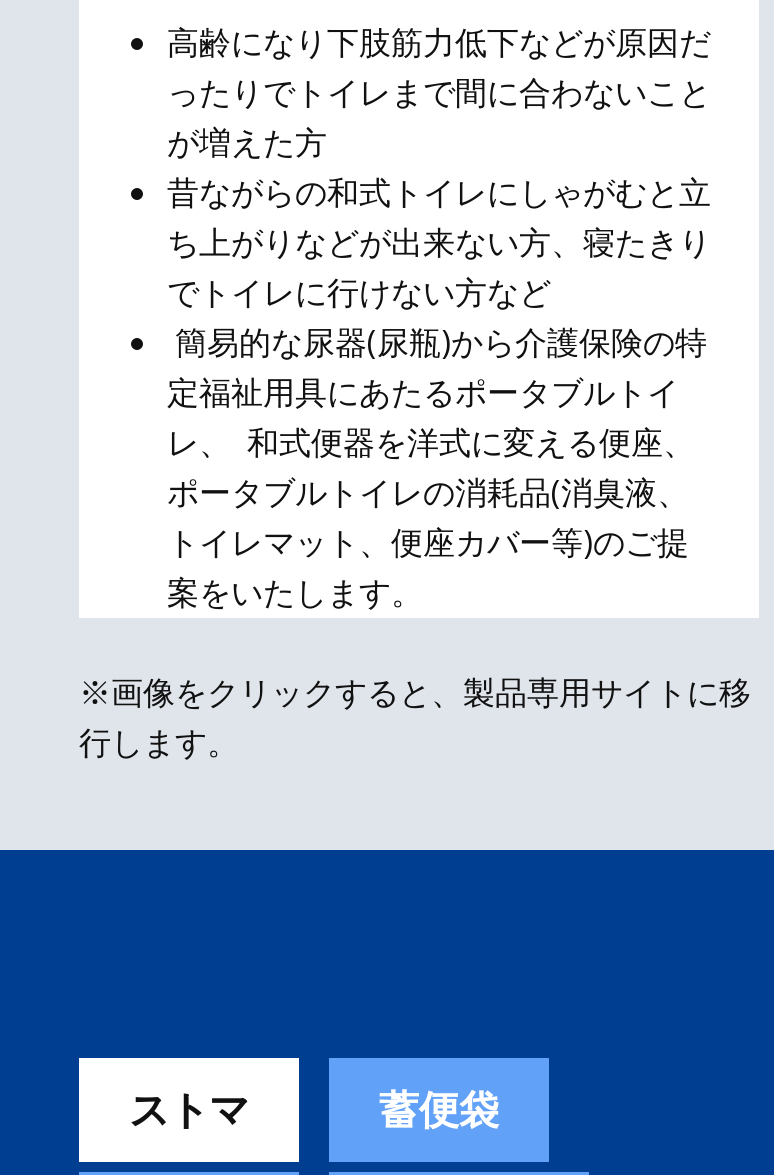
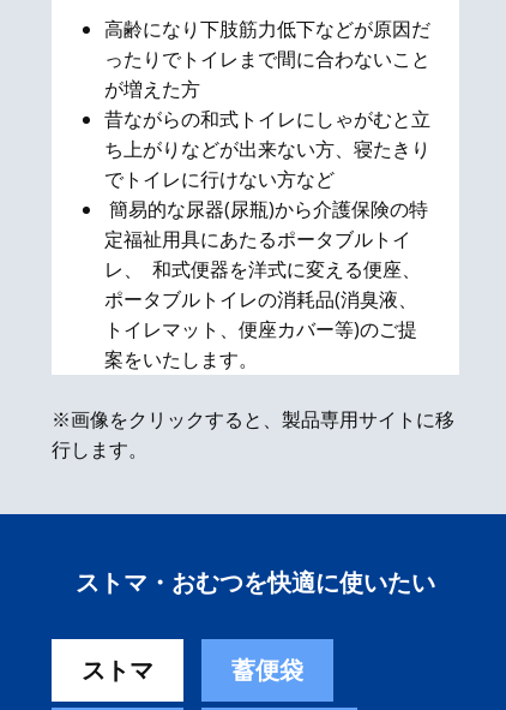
none -> [76,566,435,598] ストマ・おむつを快適に使いたい

